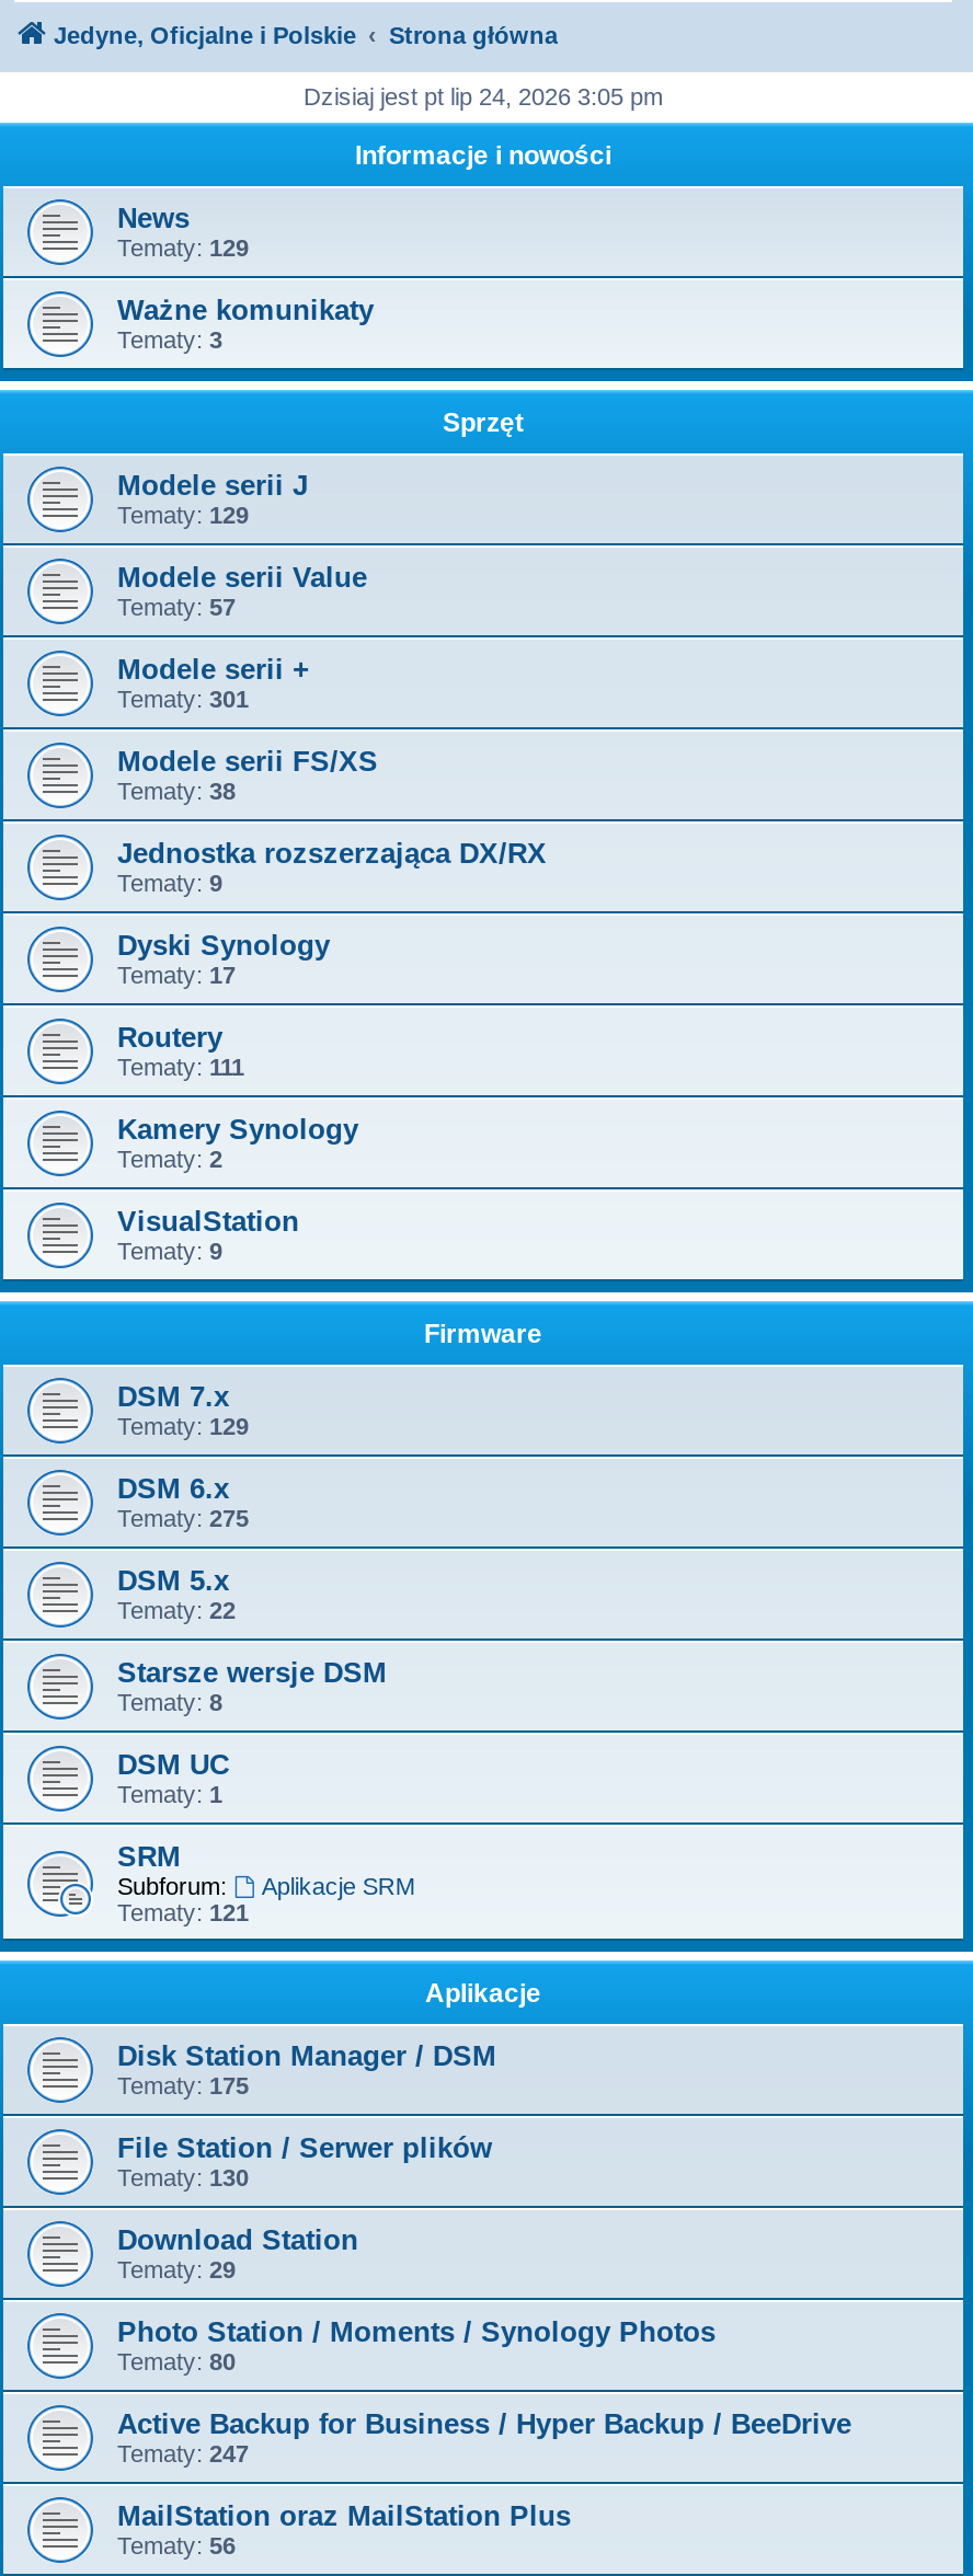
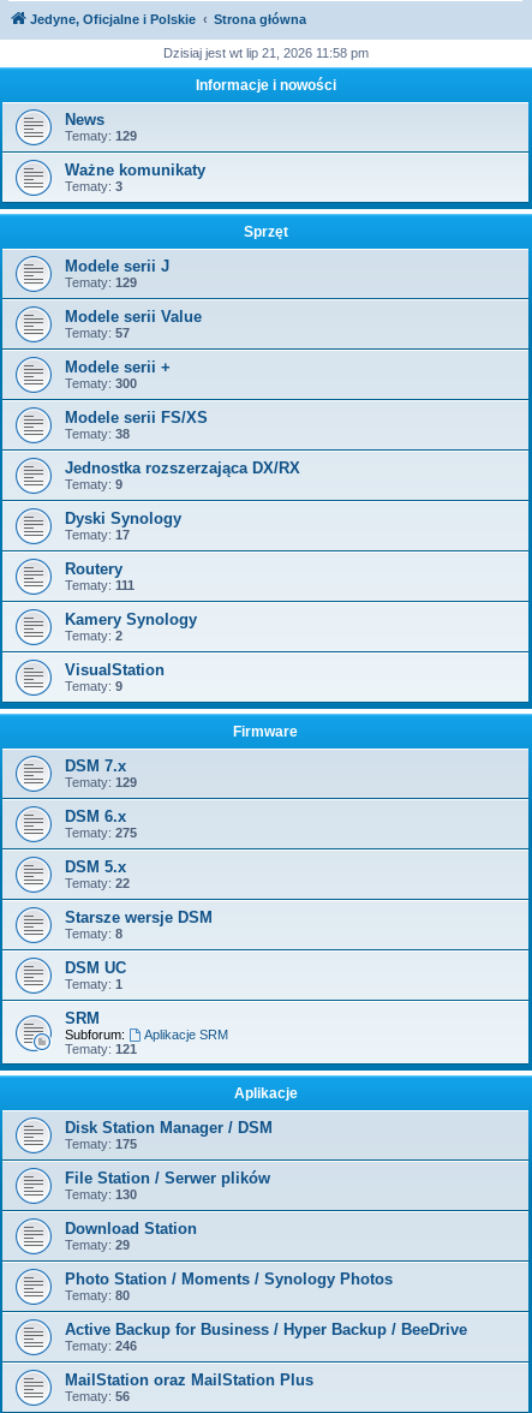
[304,83,663,110] Dzisiaj jest pt lip 24, 2026 3:05 pm -> [163,46,368,60] Dzisiaj jest wt lip 21, 2026 11:58 pm
[117,686,249,712] Tematy: 301 -> [65,376,137,390] Tematy: 300
[117,2440,249,2466] Tematy: 247 -> [65,1339,137,1353] Tematy: 246

